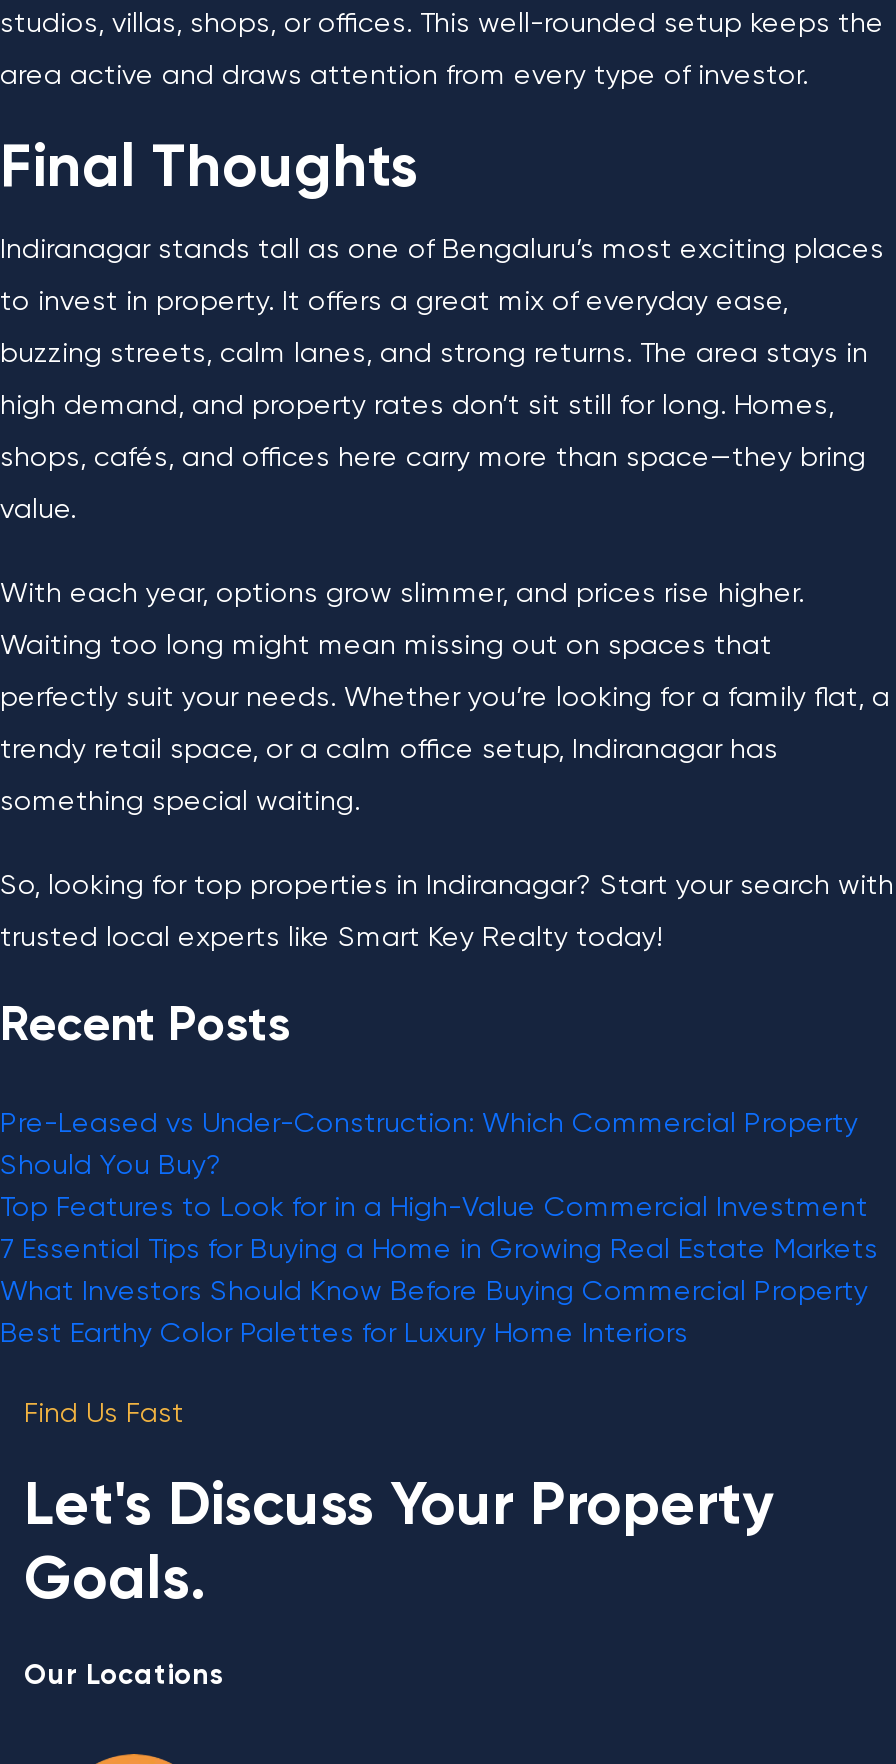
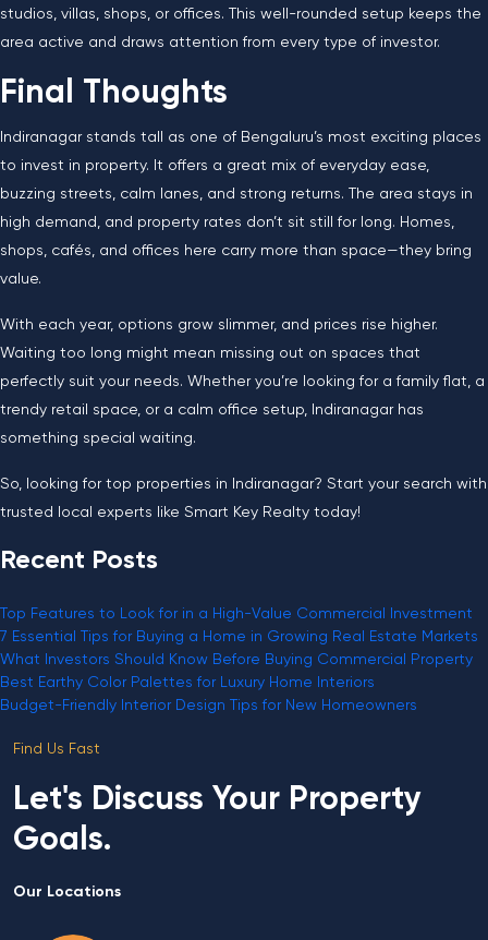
[0,1110,858,1180] Pre-Leased vs Under-Construction: Which Commercial Property | Should You Buy? -> none
moved [0,1194,878,1348] -> [0,606,478,690]: Top Features to Look for in a High-Value Commercial Investment | 7 Essential Tips for Buying a Home in Growing Real Estate Markets | What Investors Should Know Before Buying Commercial Property | Best Earthy Color Palettes for Luxury Home Interiors
none -> [0,698,417,713] Budget-Friendly Interior Design Tips for New Homeowners

